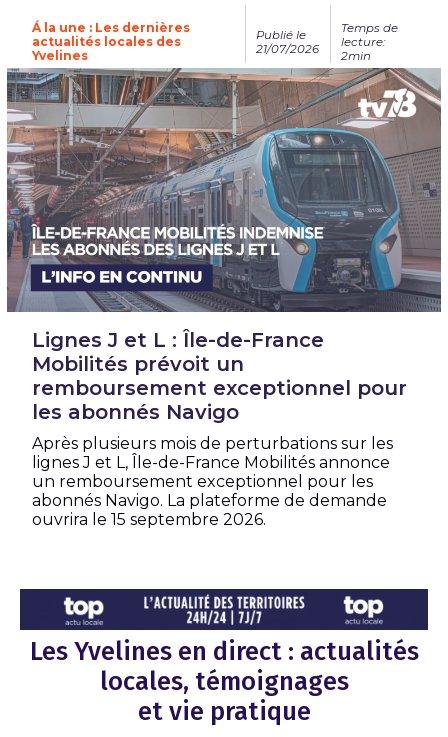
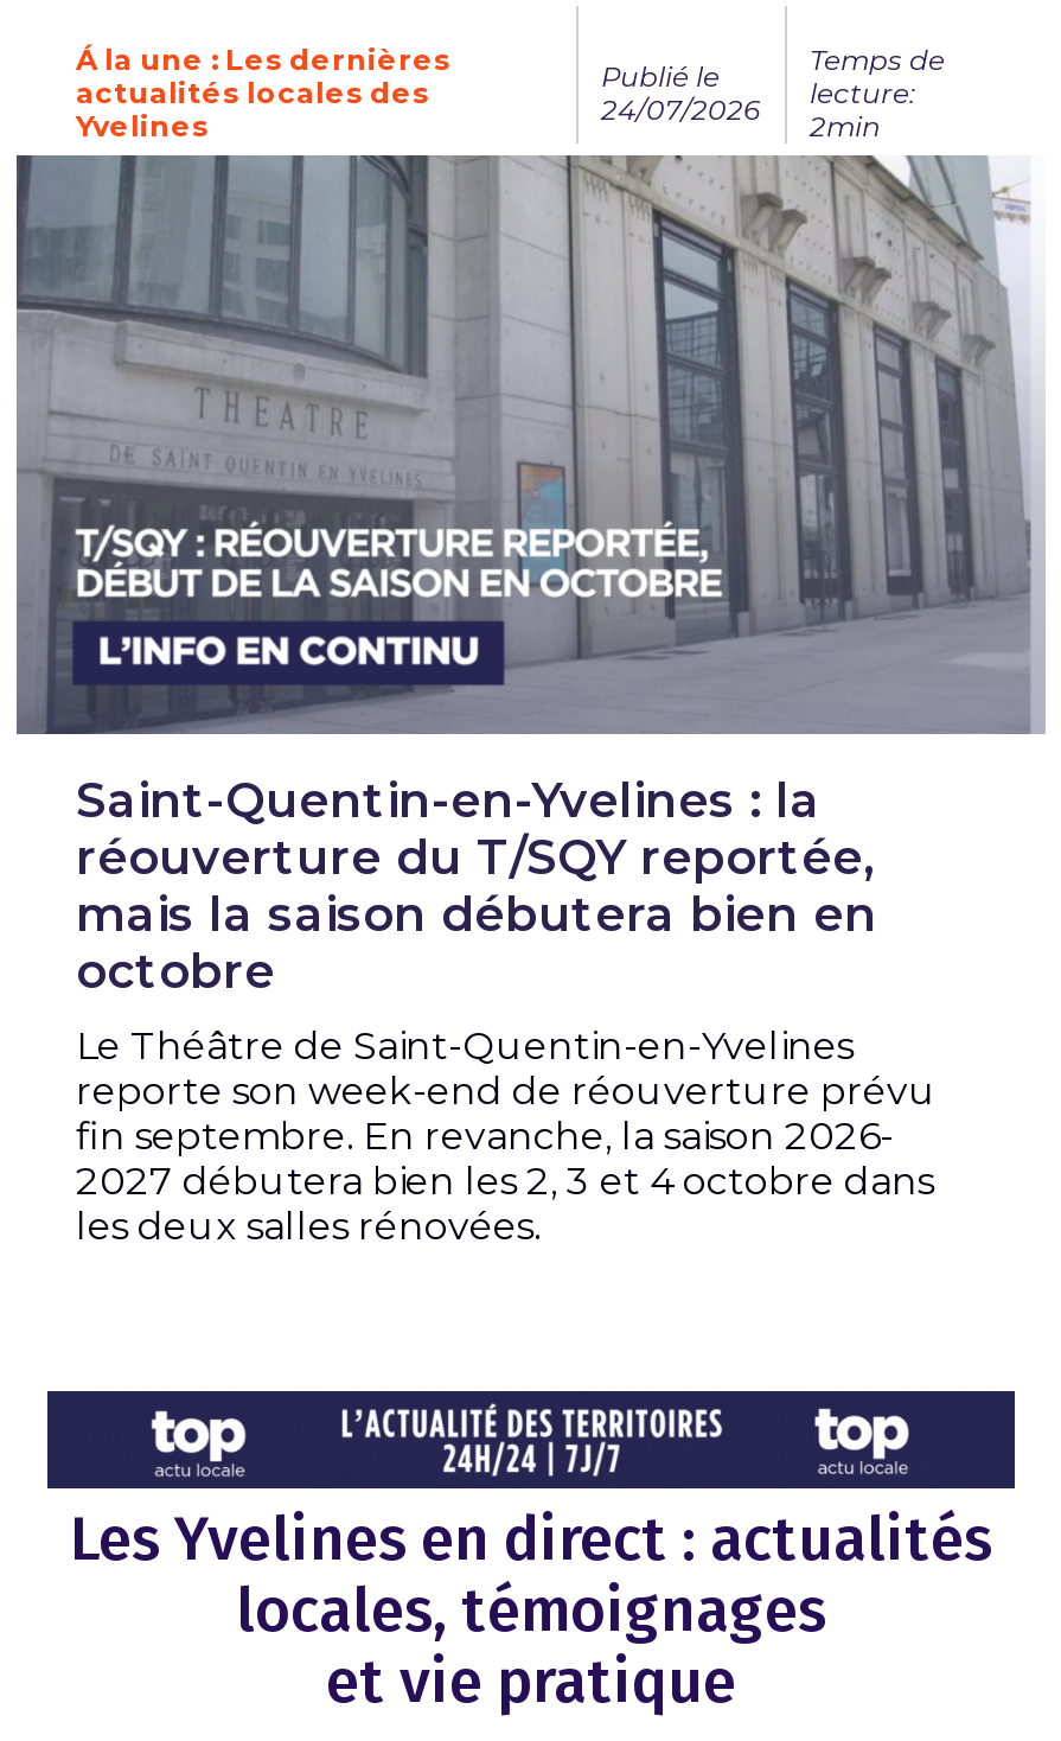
[256,35,385,63] 21/07/2026 lecture: 2min -> [601,77,914,144] 24/07/2026 lecture: 2min
[6,67,442,529] [image] | Lignes J et L : Île-de-France | Mobilités prévoit un | remboursement exceptionnel pour | les abonnés Navigo | Après plusieurs mois de perturbations sur les | lignes J et L, Île-de-France Mobilités annonce | un remboursement exceptionnel pour les | abonnés Navigo. La plateforme de demande | ouvrira le 15 septembre 2026. -> [14,155,1046,1249] [image] | Saint-Quentin-en-Yvelines : la | réouverture du T/SQY reportée, | mais la saison débutera bien en | octobre | Le Théâtre de Saint-Quentin-en-Yvelines | reporte son week-end de réouverture prévu | fin septembre. En revanche, la saison 2026- | 2027 débutera bien les 2, 3 et 4 octobre dans | les deux salles rénovées.

